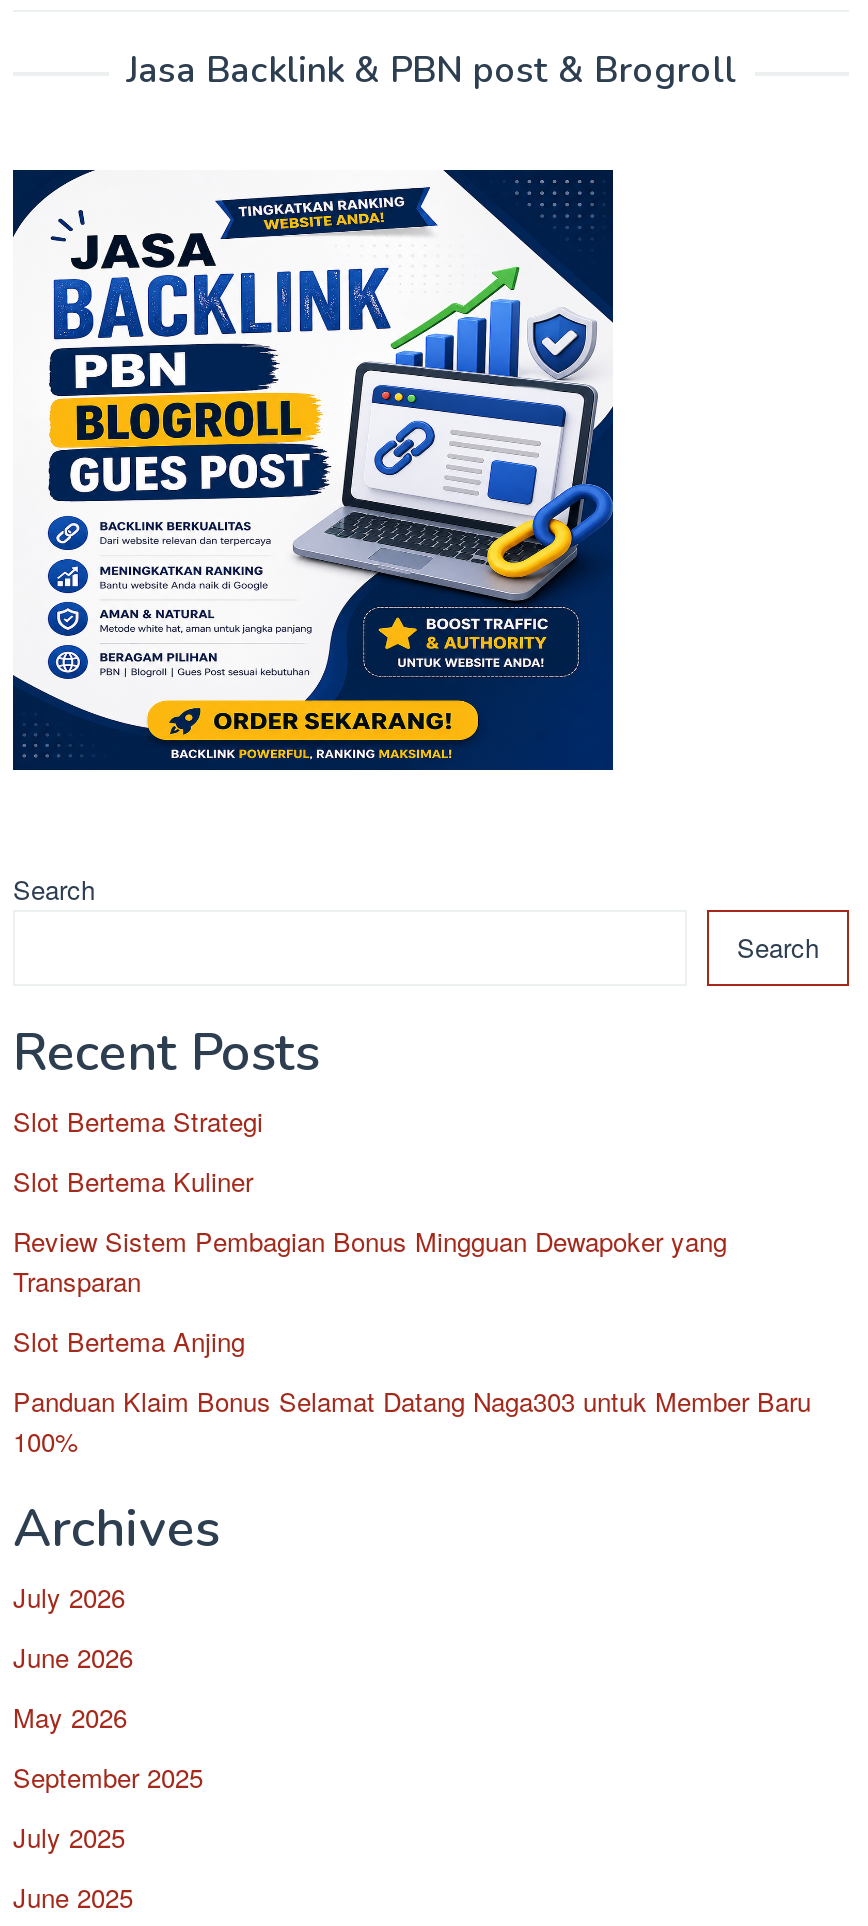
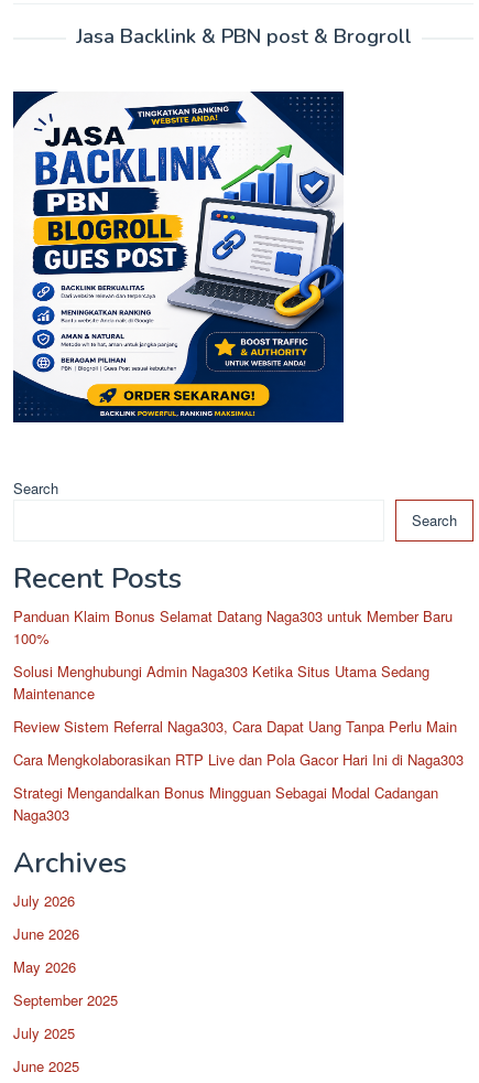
[13,1102,727,1360] Slot Bertema Strategi | Slot Bertema Kuliner | Review Sistem Pembagian Bonus Mingguan Dewapoker yang | Transparan | Slot Bertema Anjing -> none
moved [13,1382,811,1460] -> [13,605,453,648]: Panduan Klaim Bonus Selamat Datang Naga303 untuk Member Baru | 100%
none -> [13,661,464,825] Solusi Menghubungi Admin Naga303 Ketika Situs Utama Sedang | Maintenance | Review Sistem Referral Naga303, Cara Dapat Uang Tanpa Perlu Main | Cara Mengkolaborasikan RTP Live dan Pola Gacor Hari Ini di Naga303 | Strategi Mengandalkan Bonus Mingguan Sebagai Modal Cadangan | Naga303

